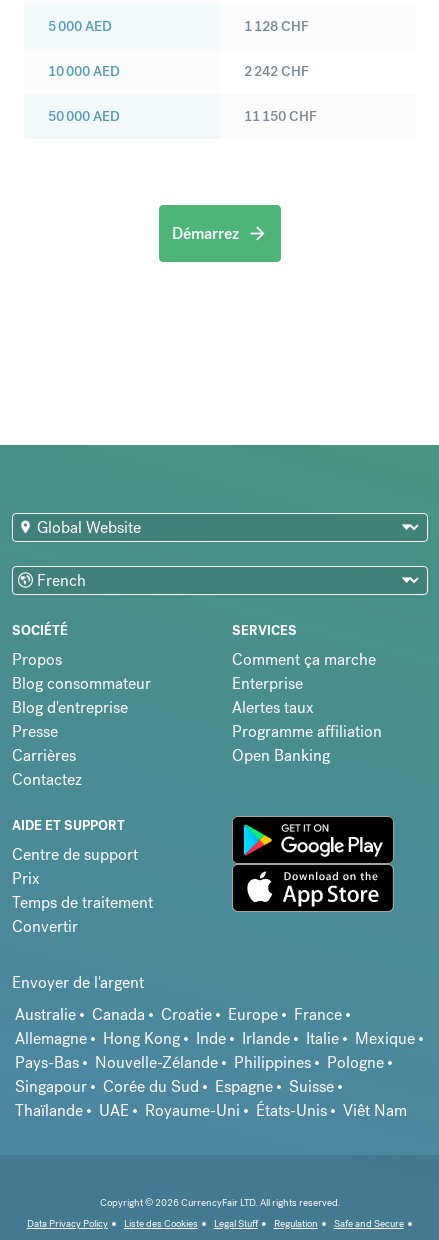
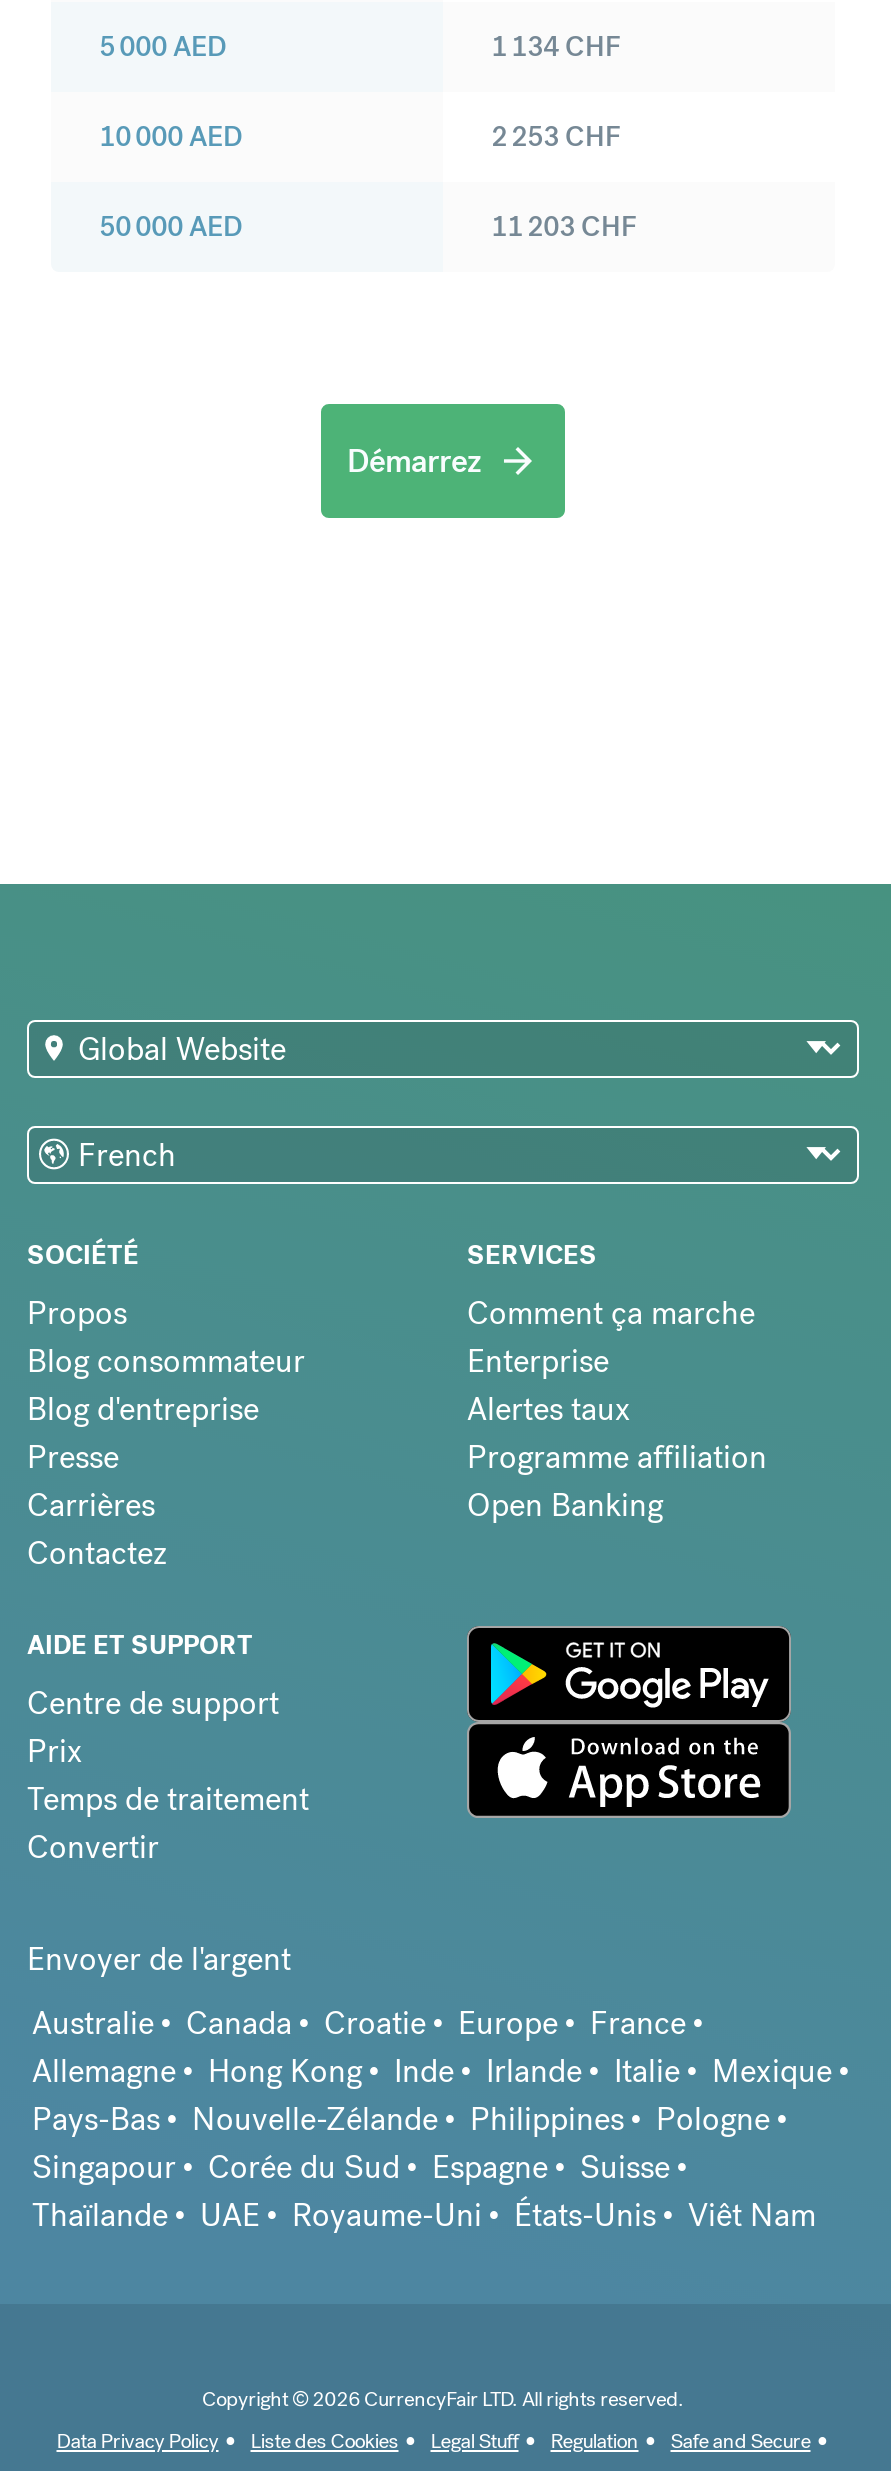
[244,17,309,35] 1 128 CHF -> [491,28,621,64] 1 134 CHF
[244,62,309,80] 2 242 CHF -> [491,118,621,154] 2 253 CHF
[244,107,317,125] 11 150 CHF -> [491,208,637,244] 11 203 CHF

